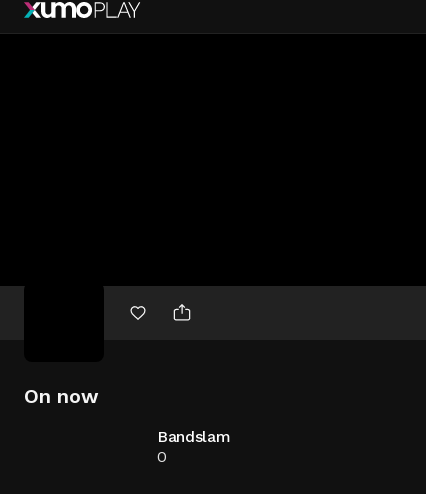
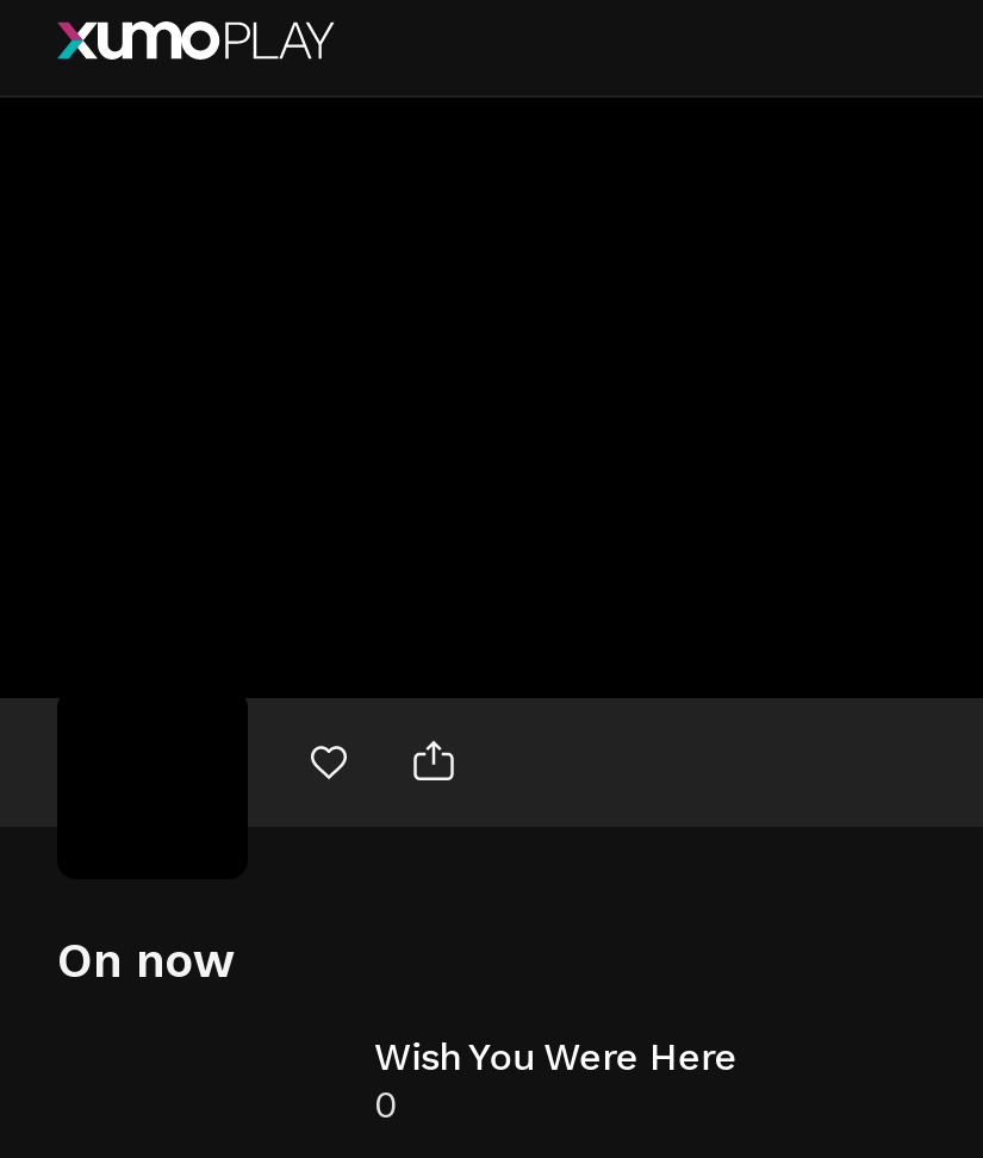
[157,427,230,446] Bandslam -> [374,1034,737,1079] Wish You Were Here

